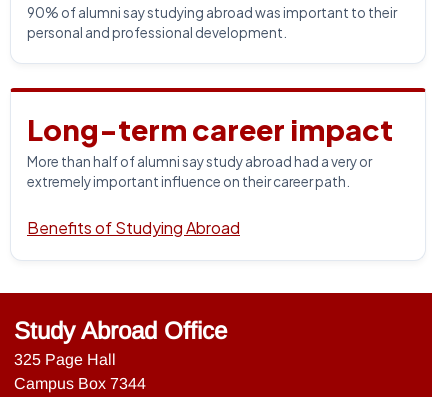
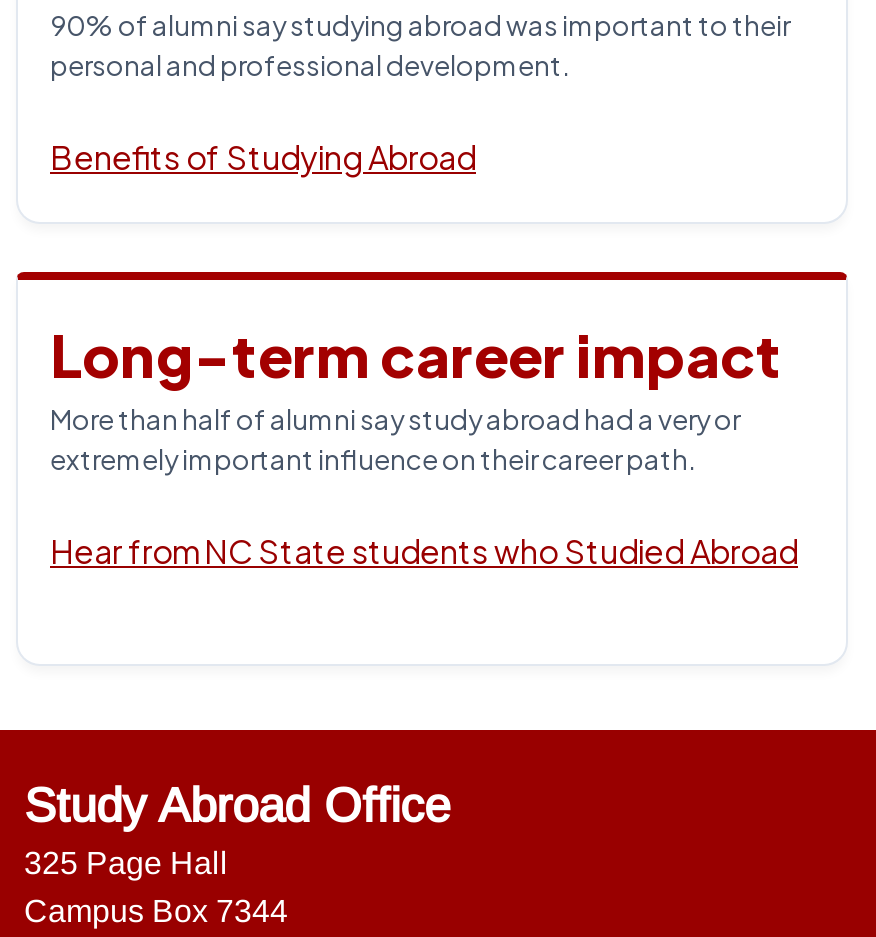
none -> [50,530,798,572] Hear from NC State students who Studied Abroad
moved [27,217,240,238] -> [50,136,476,178]: Benefits of Studying Abroad

